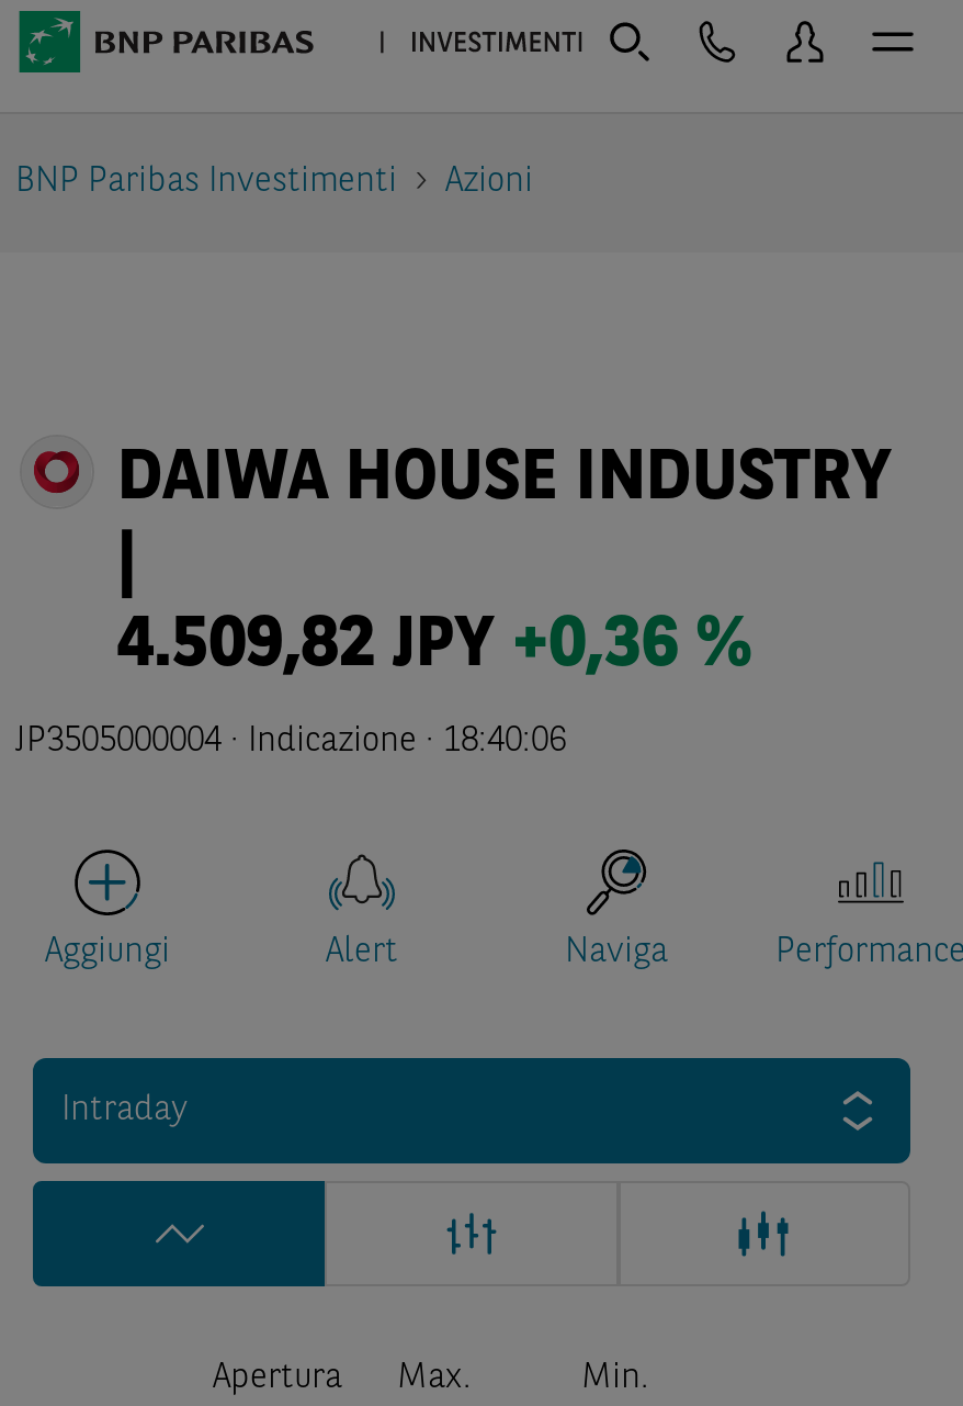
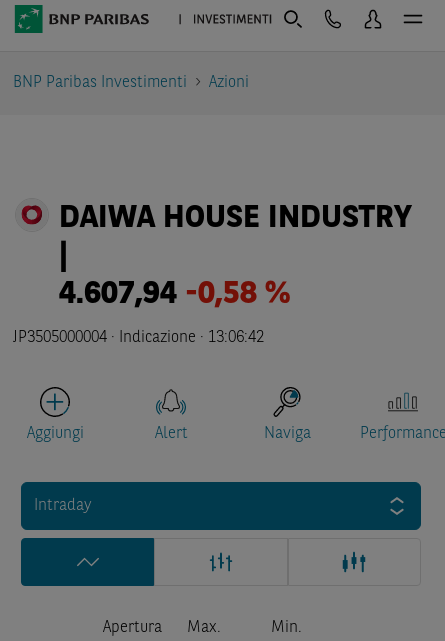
[117,612,751,682] 4.509,82 JPY +0,36 % -> [59,279,290,311] 4.607,94 -0,58 %
[15,724,566,759] JP3505000004 · Indicazione · 18:40:06 -> [13,330,264,346] JP3505000004 · Indicazione · 13:06:42

